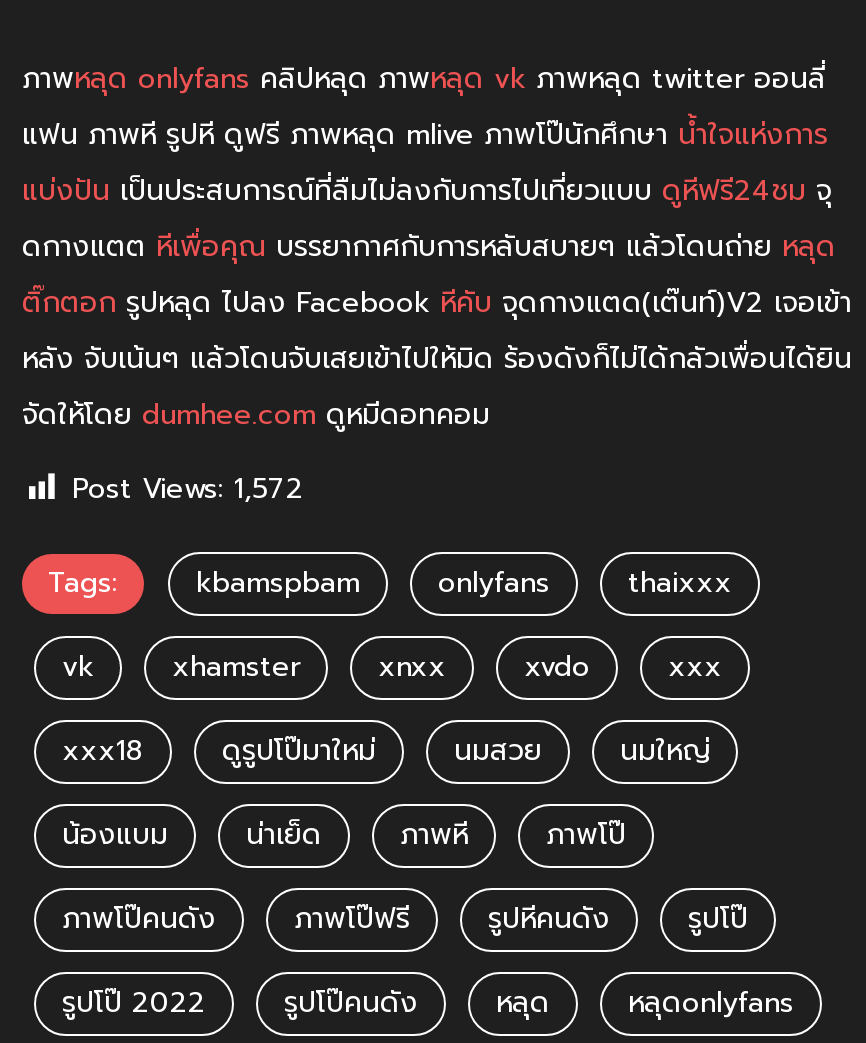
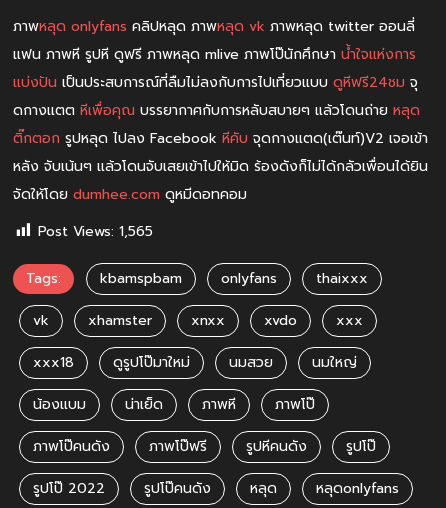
[72,467,304,509] Post Views: 1,572 -> [38,221,153,242] Post Views: 1,565

